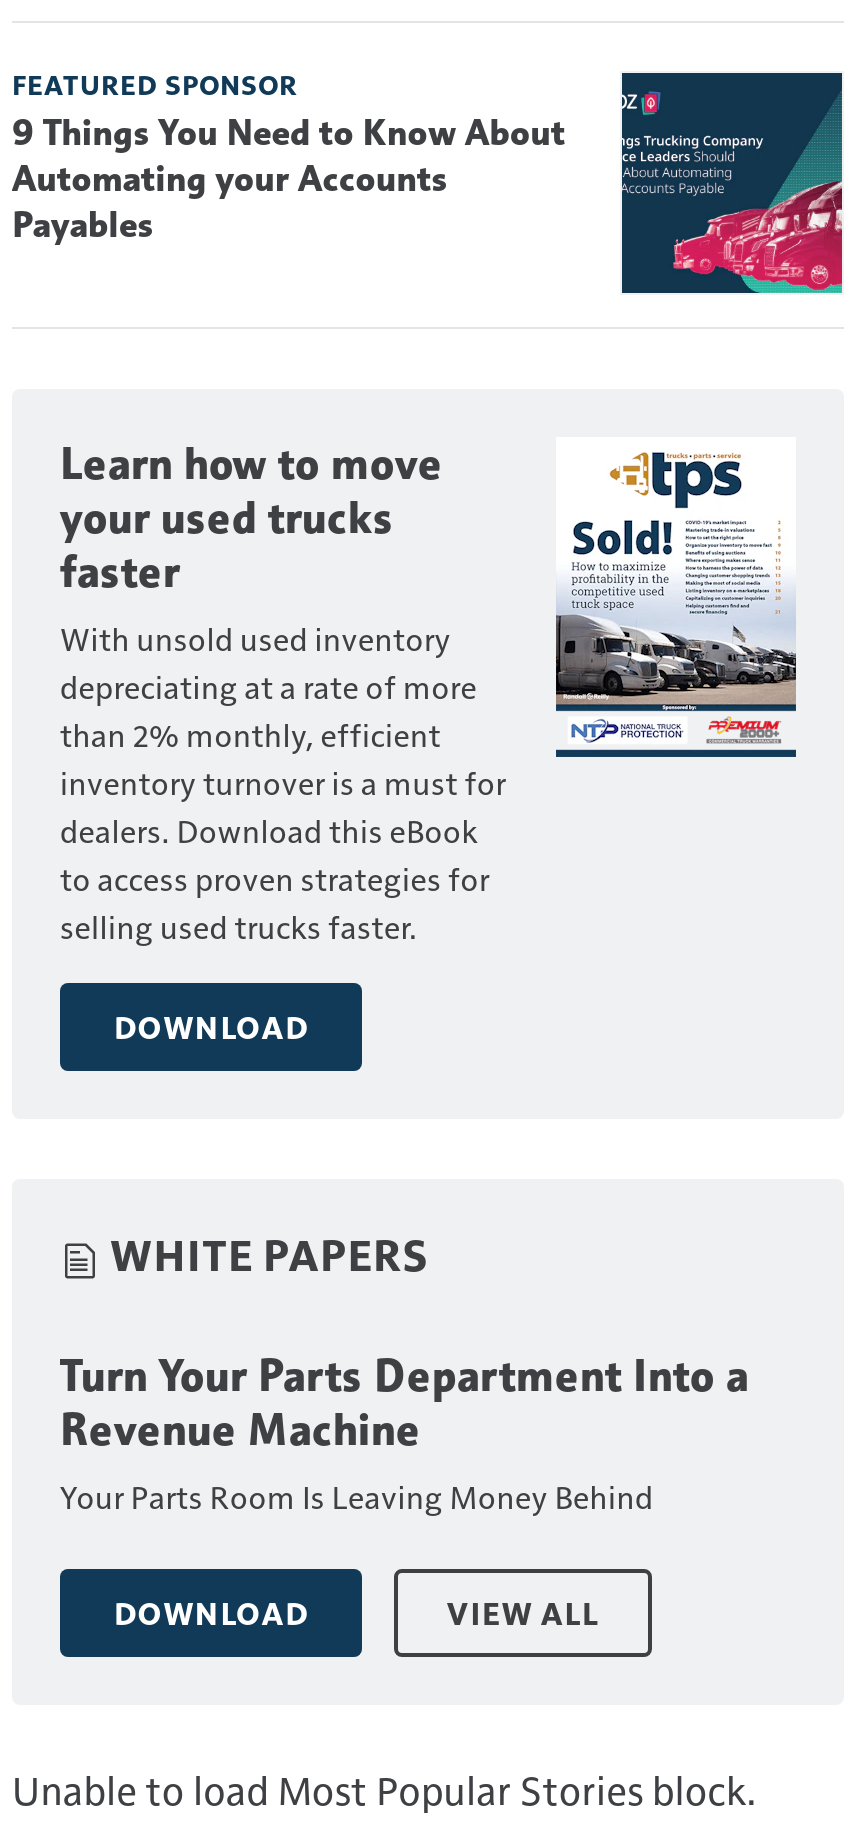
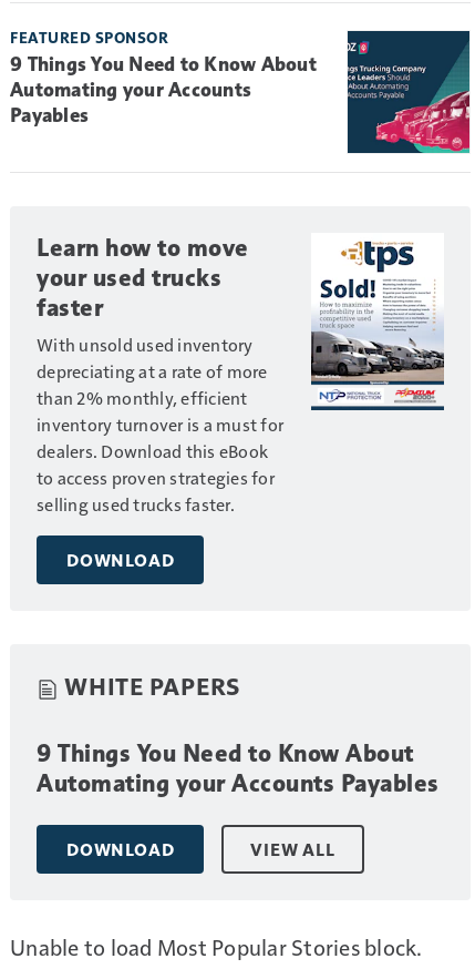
[60,1350,749,1518] Turn Your Parts Department Into a | Revenue Machine | Your Parts Room Is Leaving Money Behind -> [37,739,439,799] 9 Things You Need to Know About | Automating your Accounts Payables

